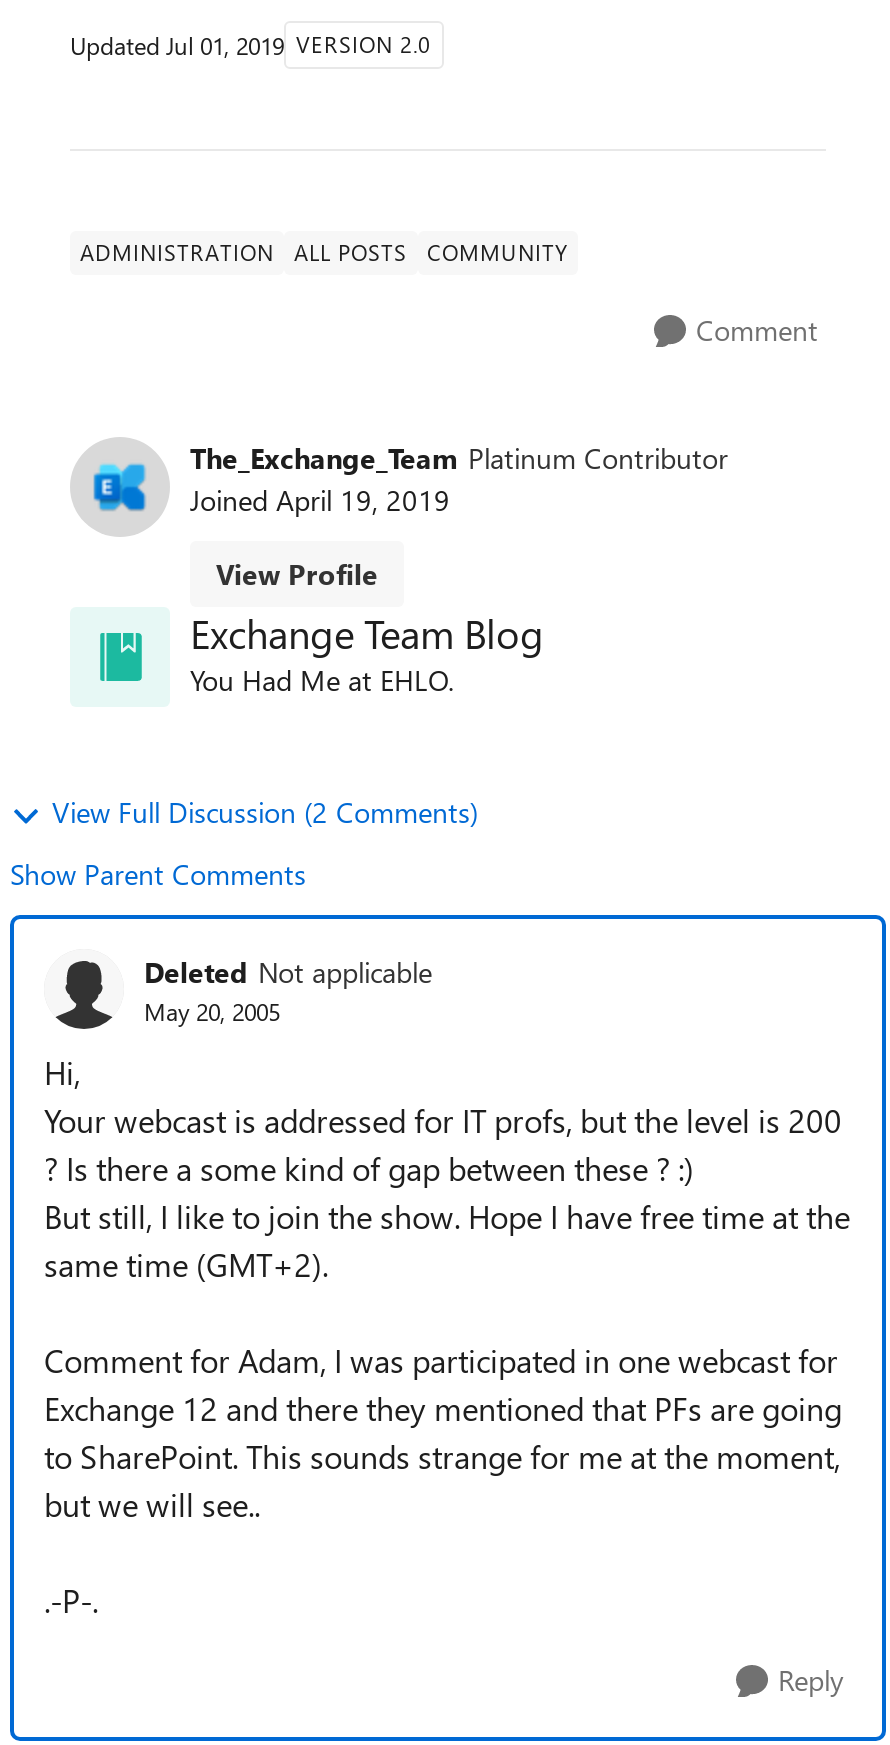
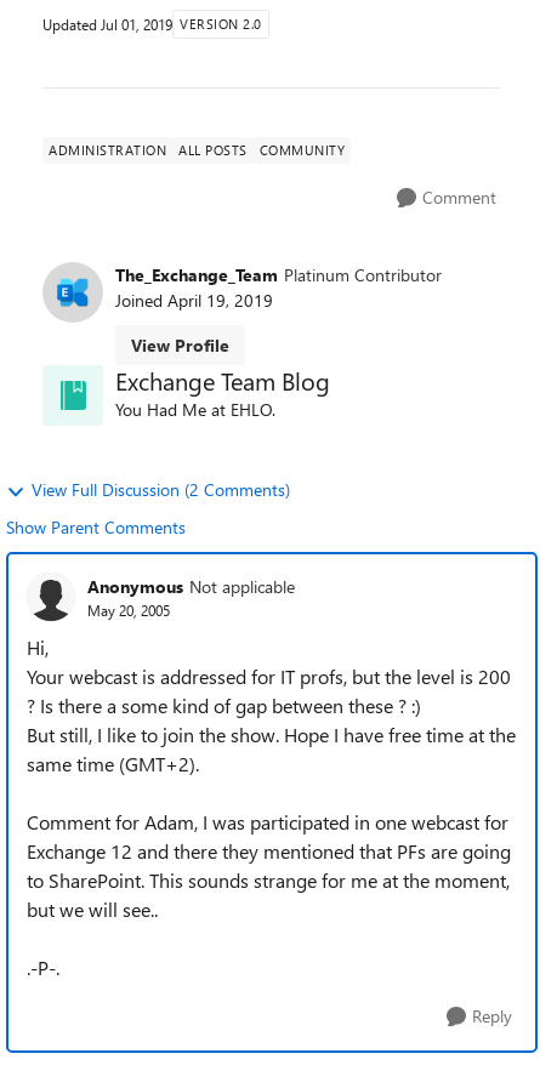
[144,952,432,990] Deleted Not applicable -> [87,574,295,597] Anonymous Not applicable

